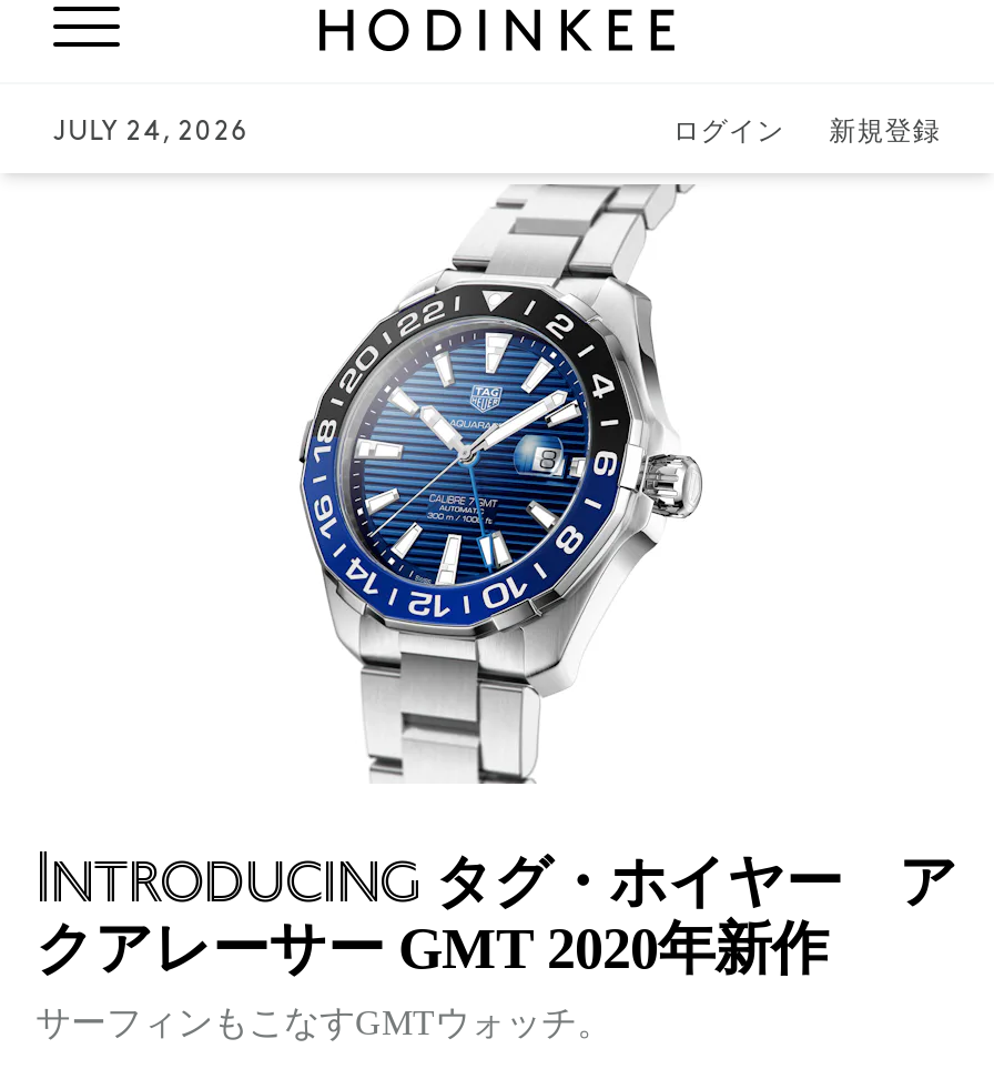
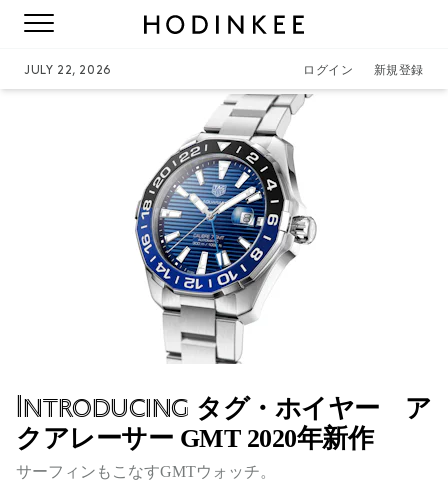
[53,120,250,147] JULY 24, 2026 -> [24,65,112,77] JULY 22, 2026

